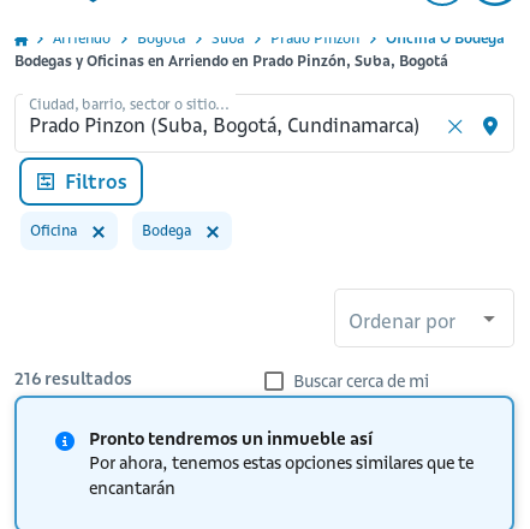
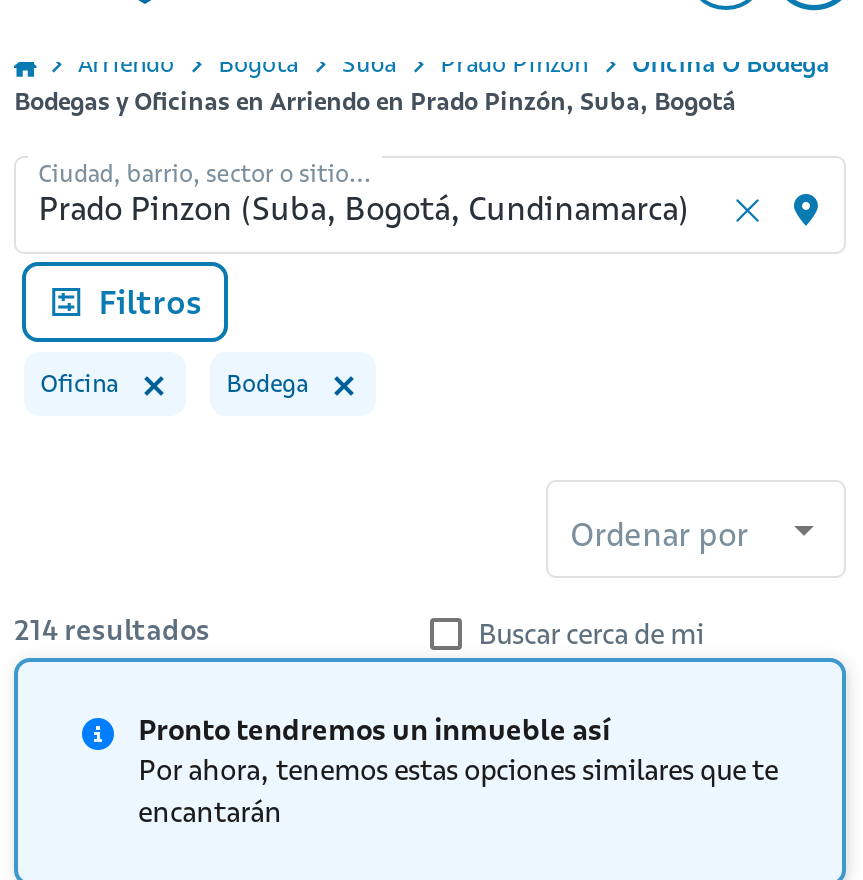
[14,368,132,390] 216 resultados -> [14,613,210,649] 214 resultados

